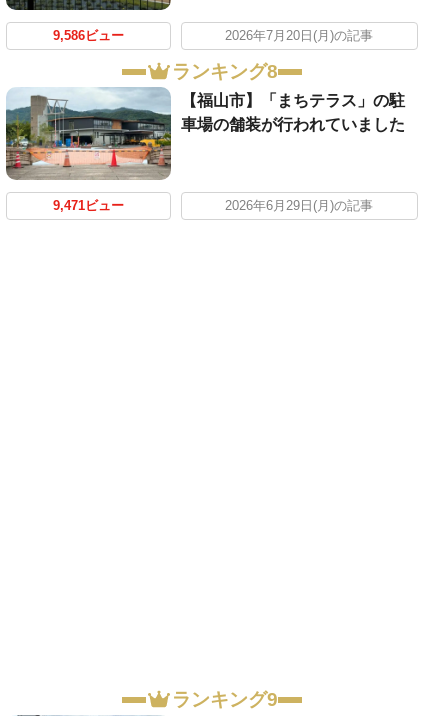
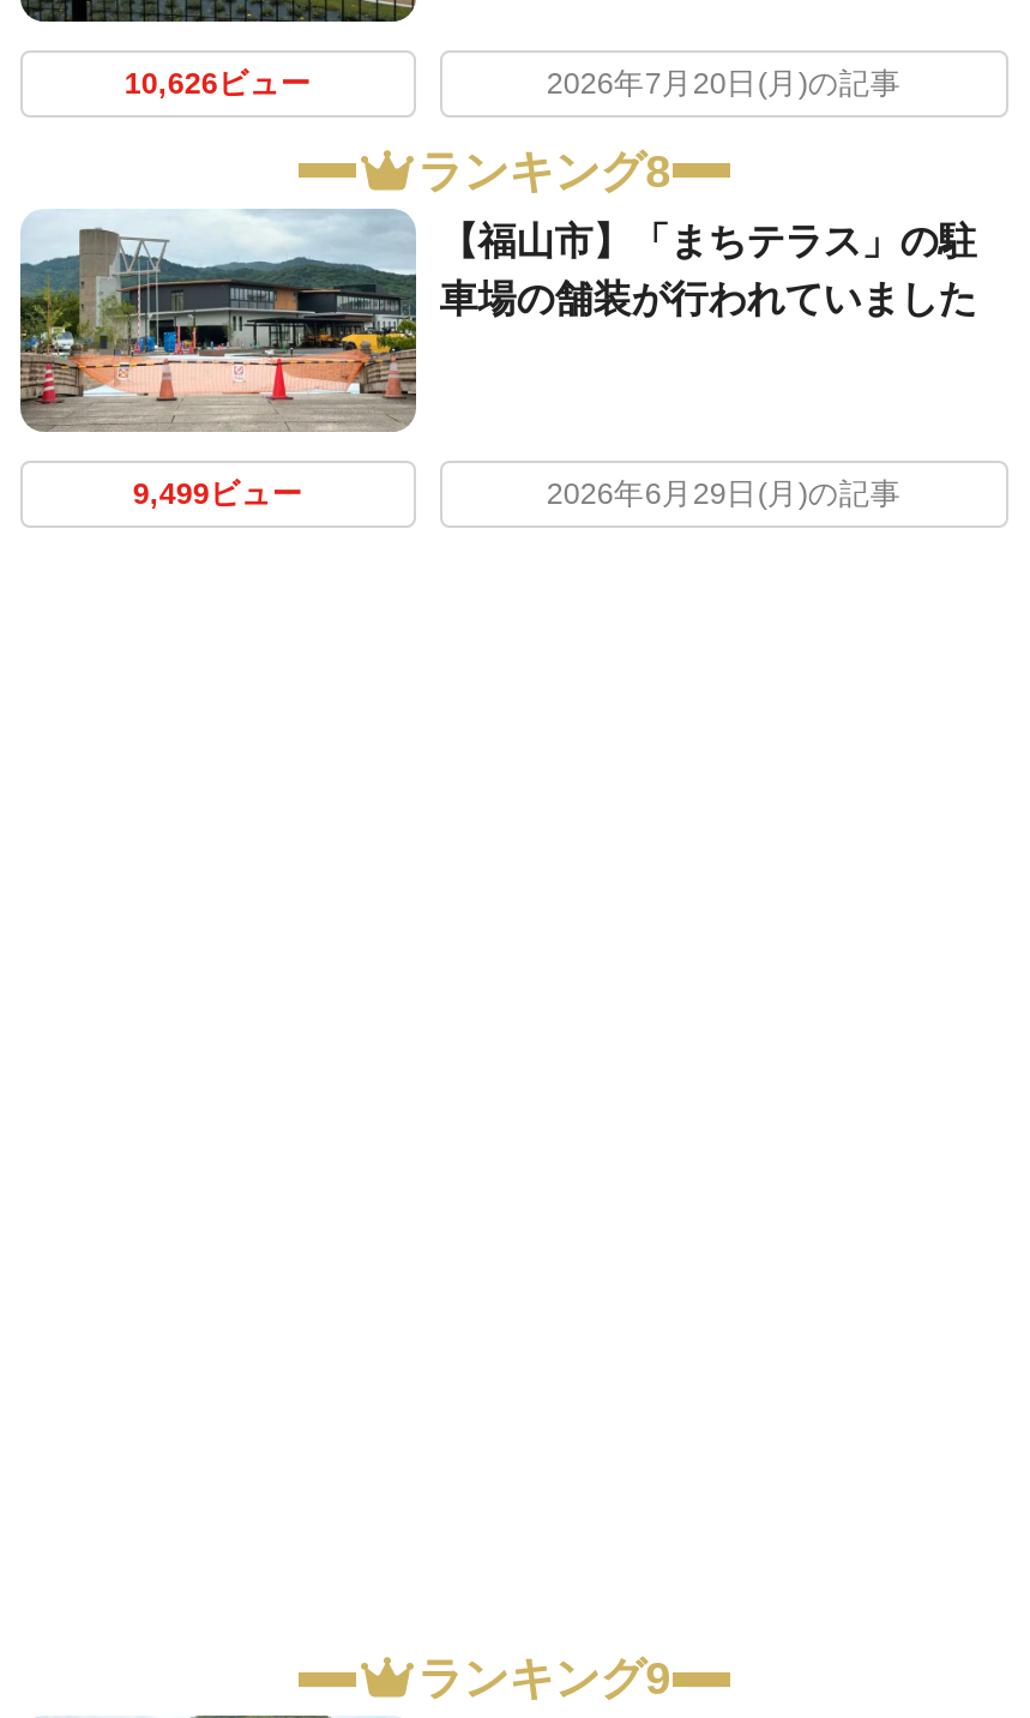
[53,29,124,43] 9,586ビュー -> [124,69,311,102] 10,626ビュー
[53,199,124,213] 9,471ビュー -> [133,477,303,511] 9,499ビュー

